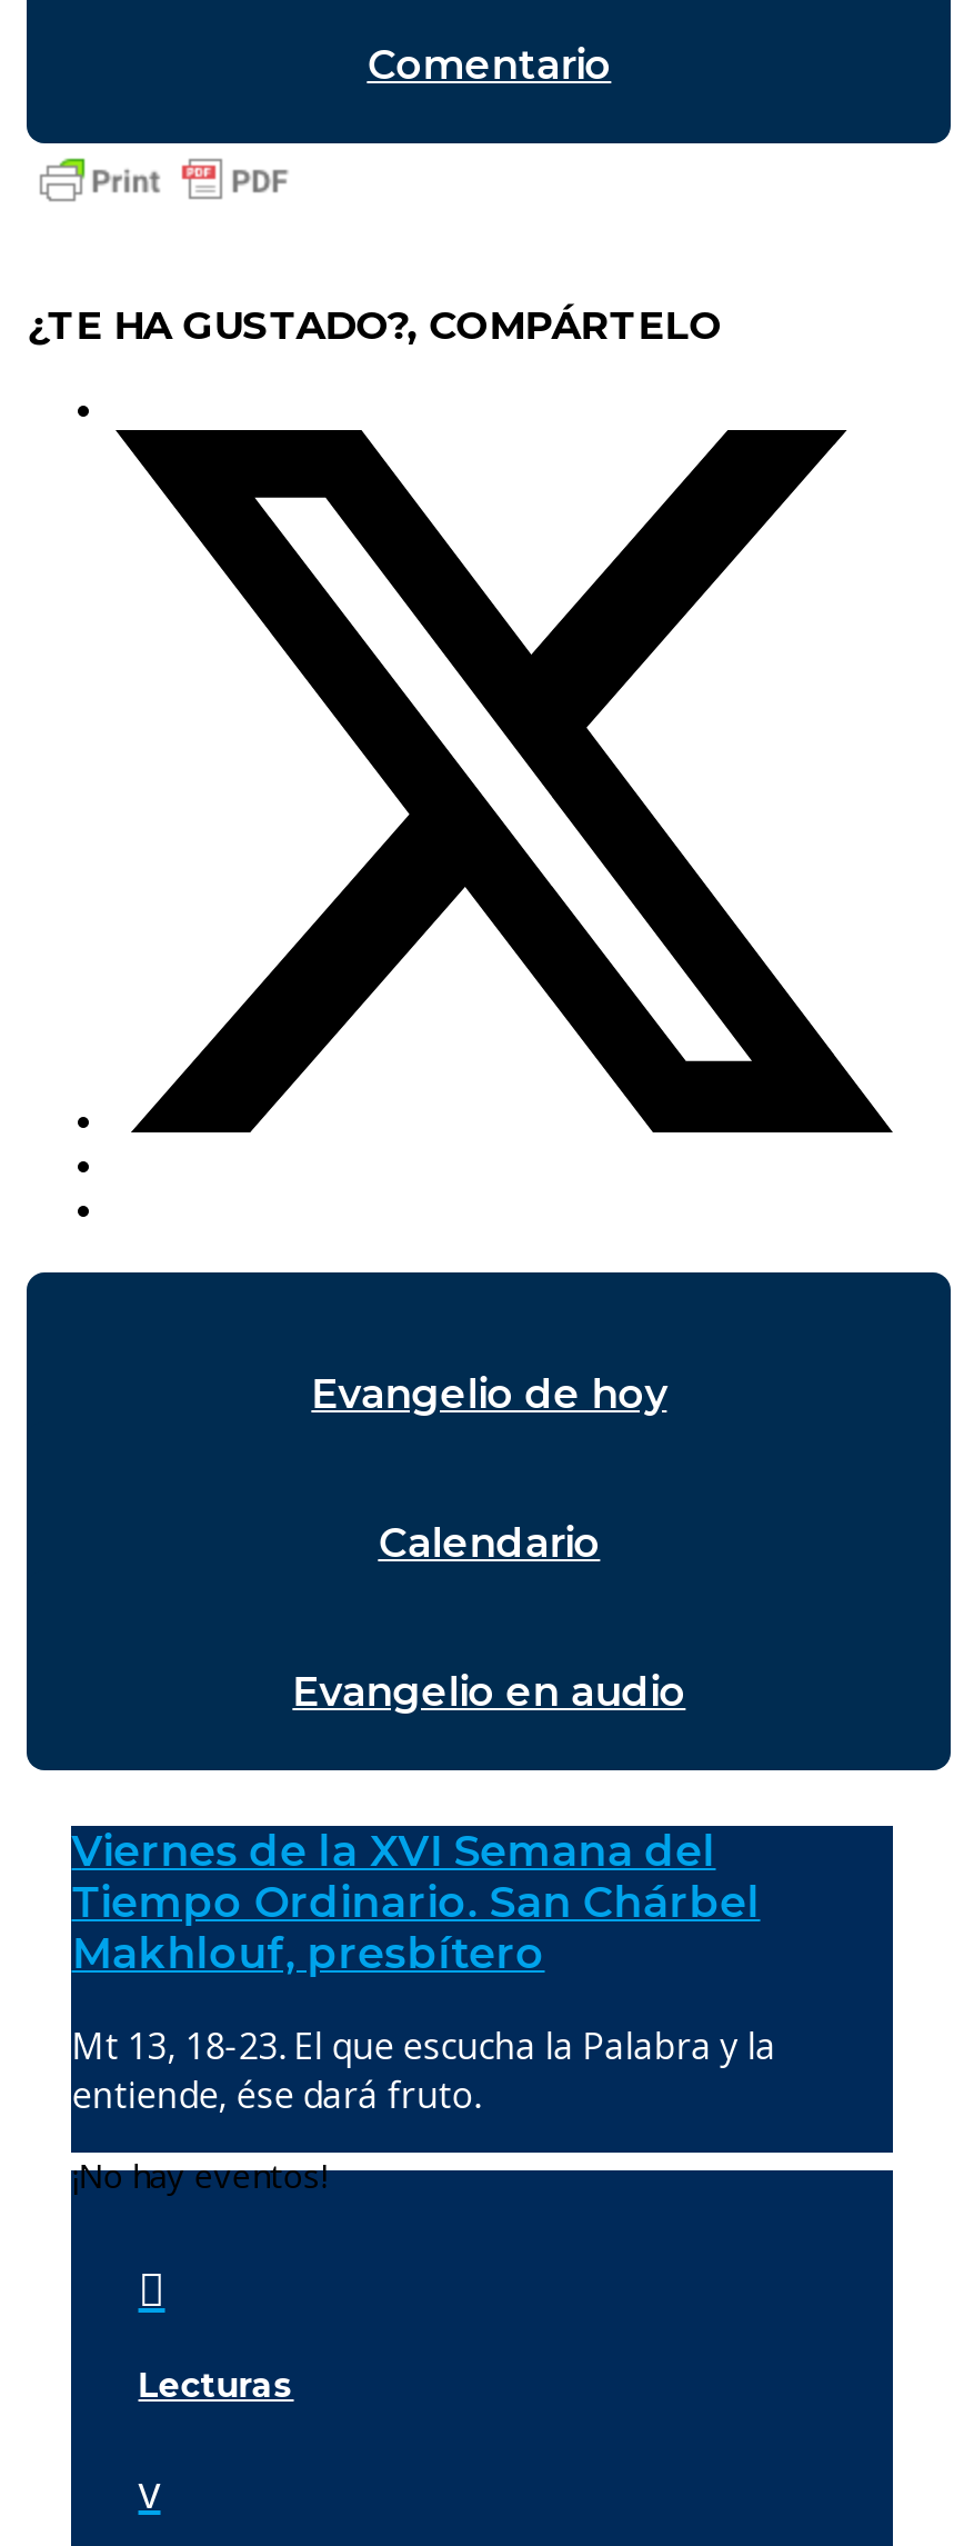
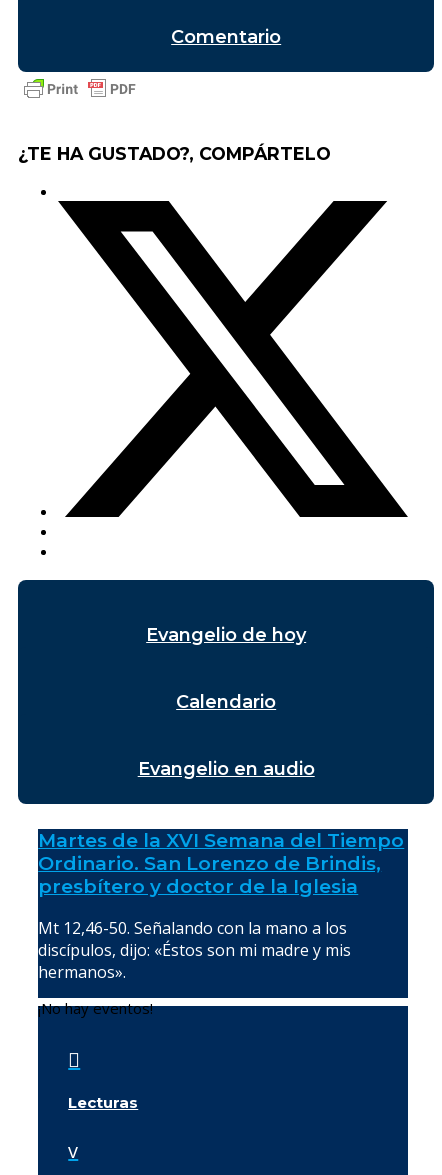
[72,1826,760,1979] Viernes de la XVI Semana del | Tiempo Ordinario. San Chárbel | Makhlouf, presbítero -> [38,829,404,898] Martes de la XVI Semana del Tiempo | Ordinario. San Lorenzo de Brindis, | presbítero y doctor de la Iglesia
[72,2021,776,2119] Mt 13, 18-23. El que escucha la Palabra y la | entiende, ése dará fruto. -> [38,917,351,983] Mt 12,46-50. Señalando con la mano a los | discípulos, dijo: «Éstos son mi madre y mis | hermanos».

